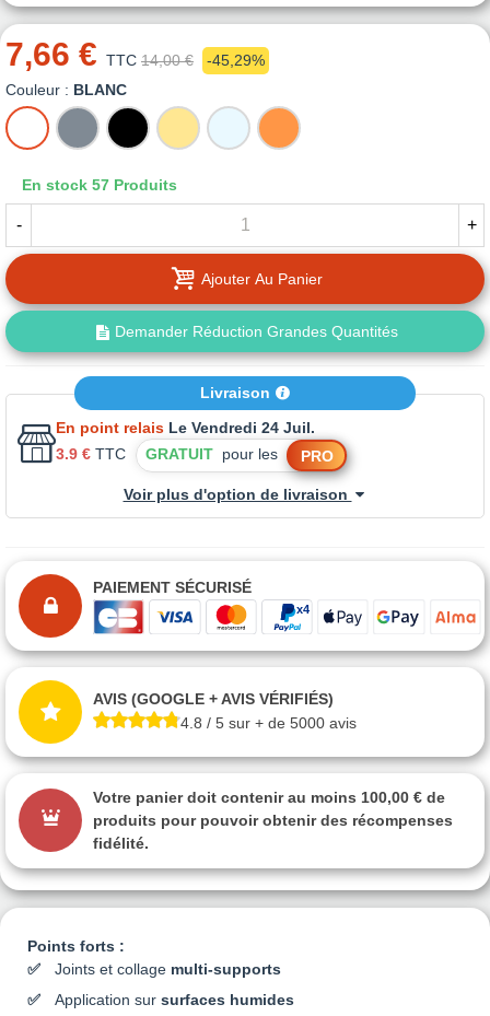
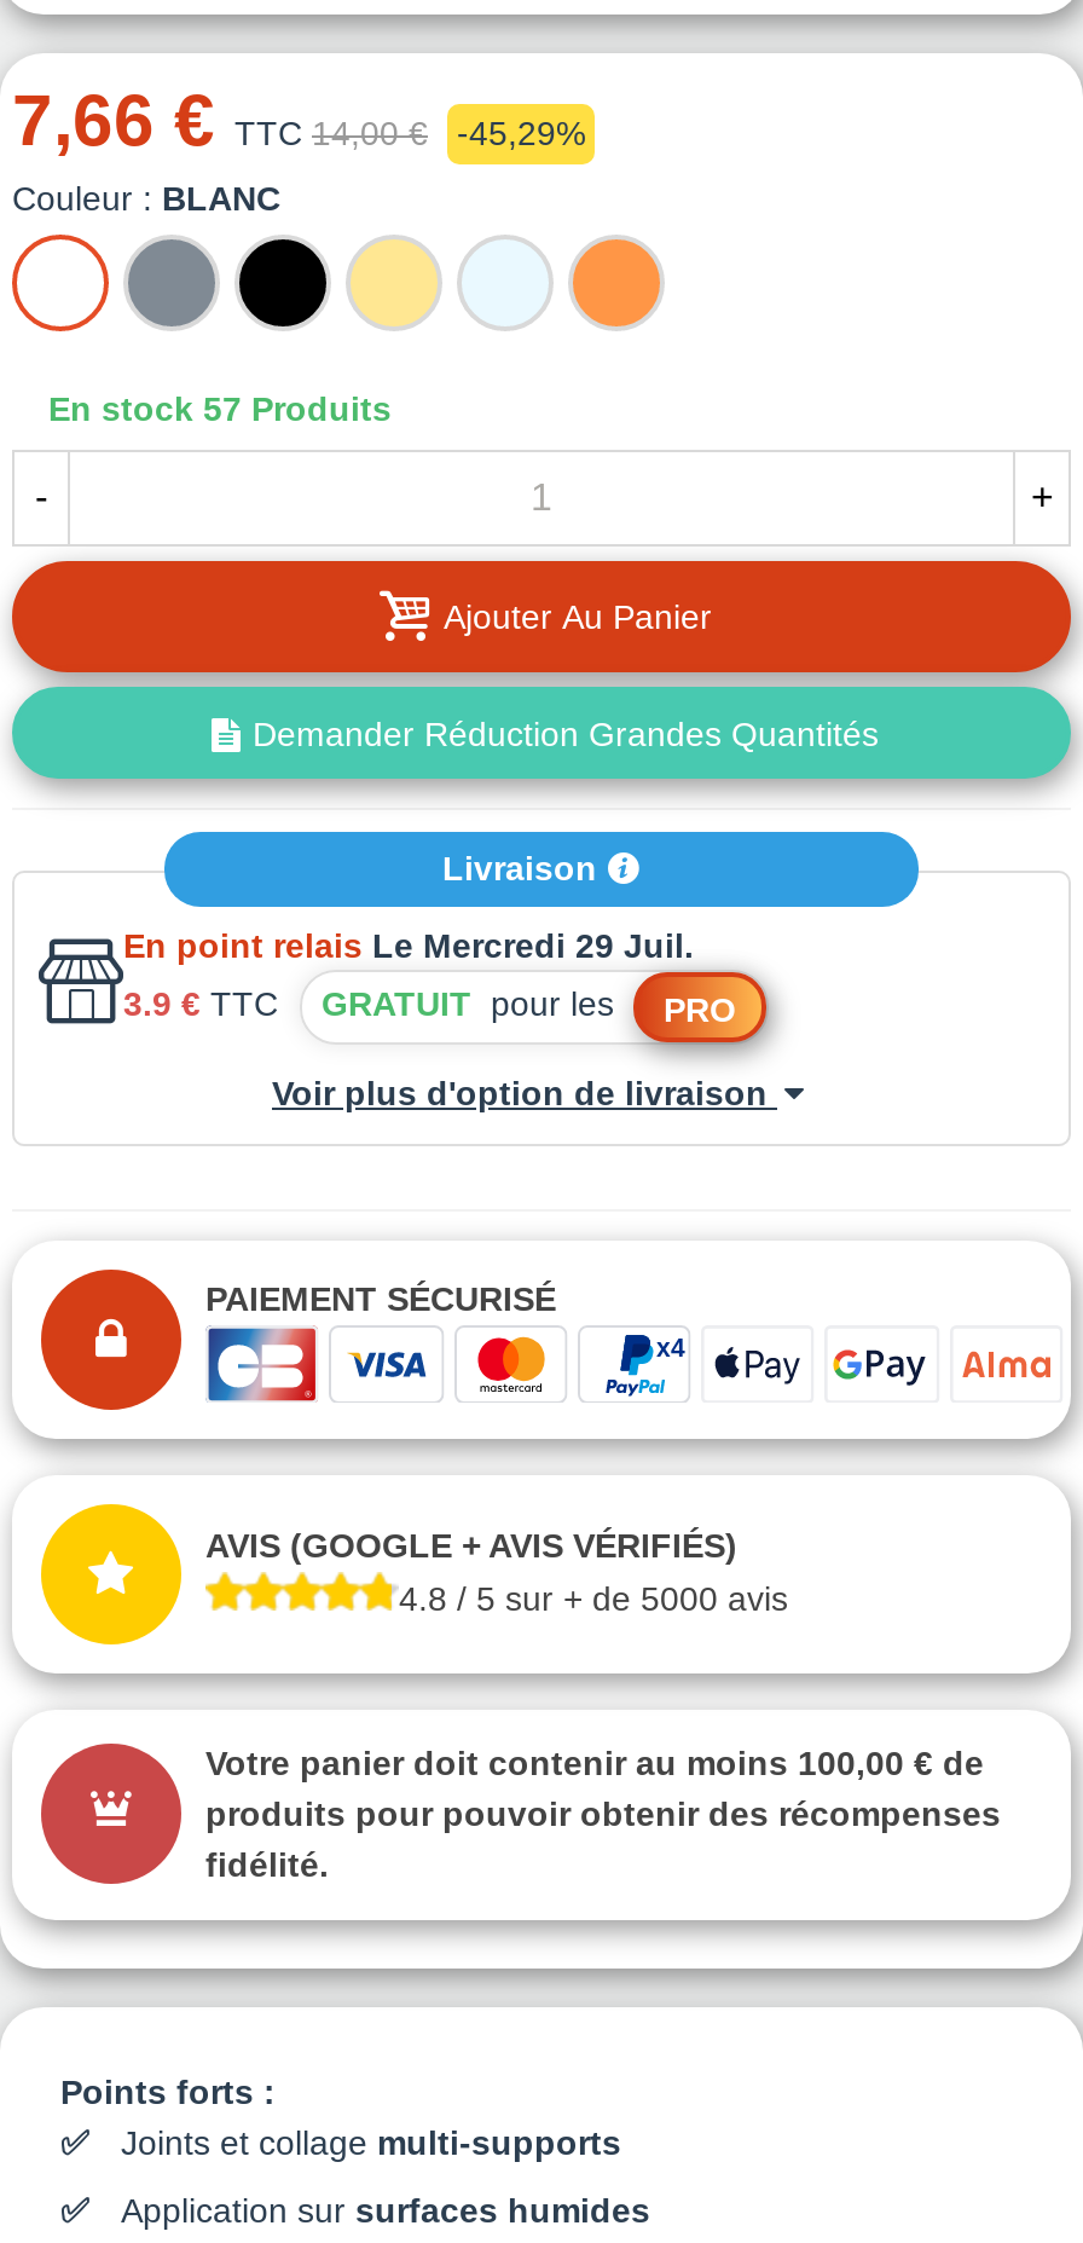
[56,418,315,436] En point relais Le Vendredi 24 Juil. -> [123,925,694,964] En point relais Le Mercredi 29 Juil.

